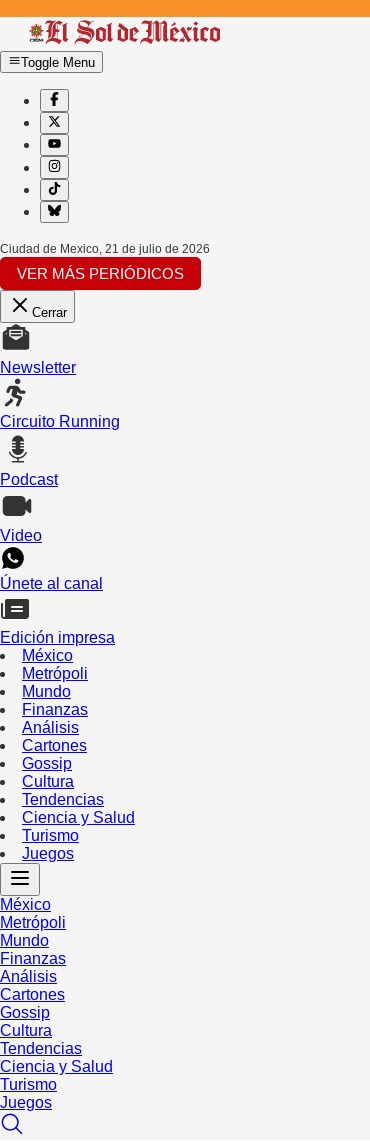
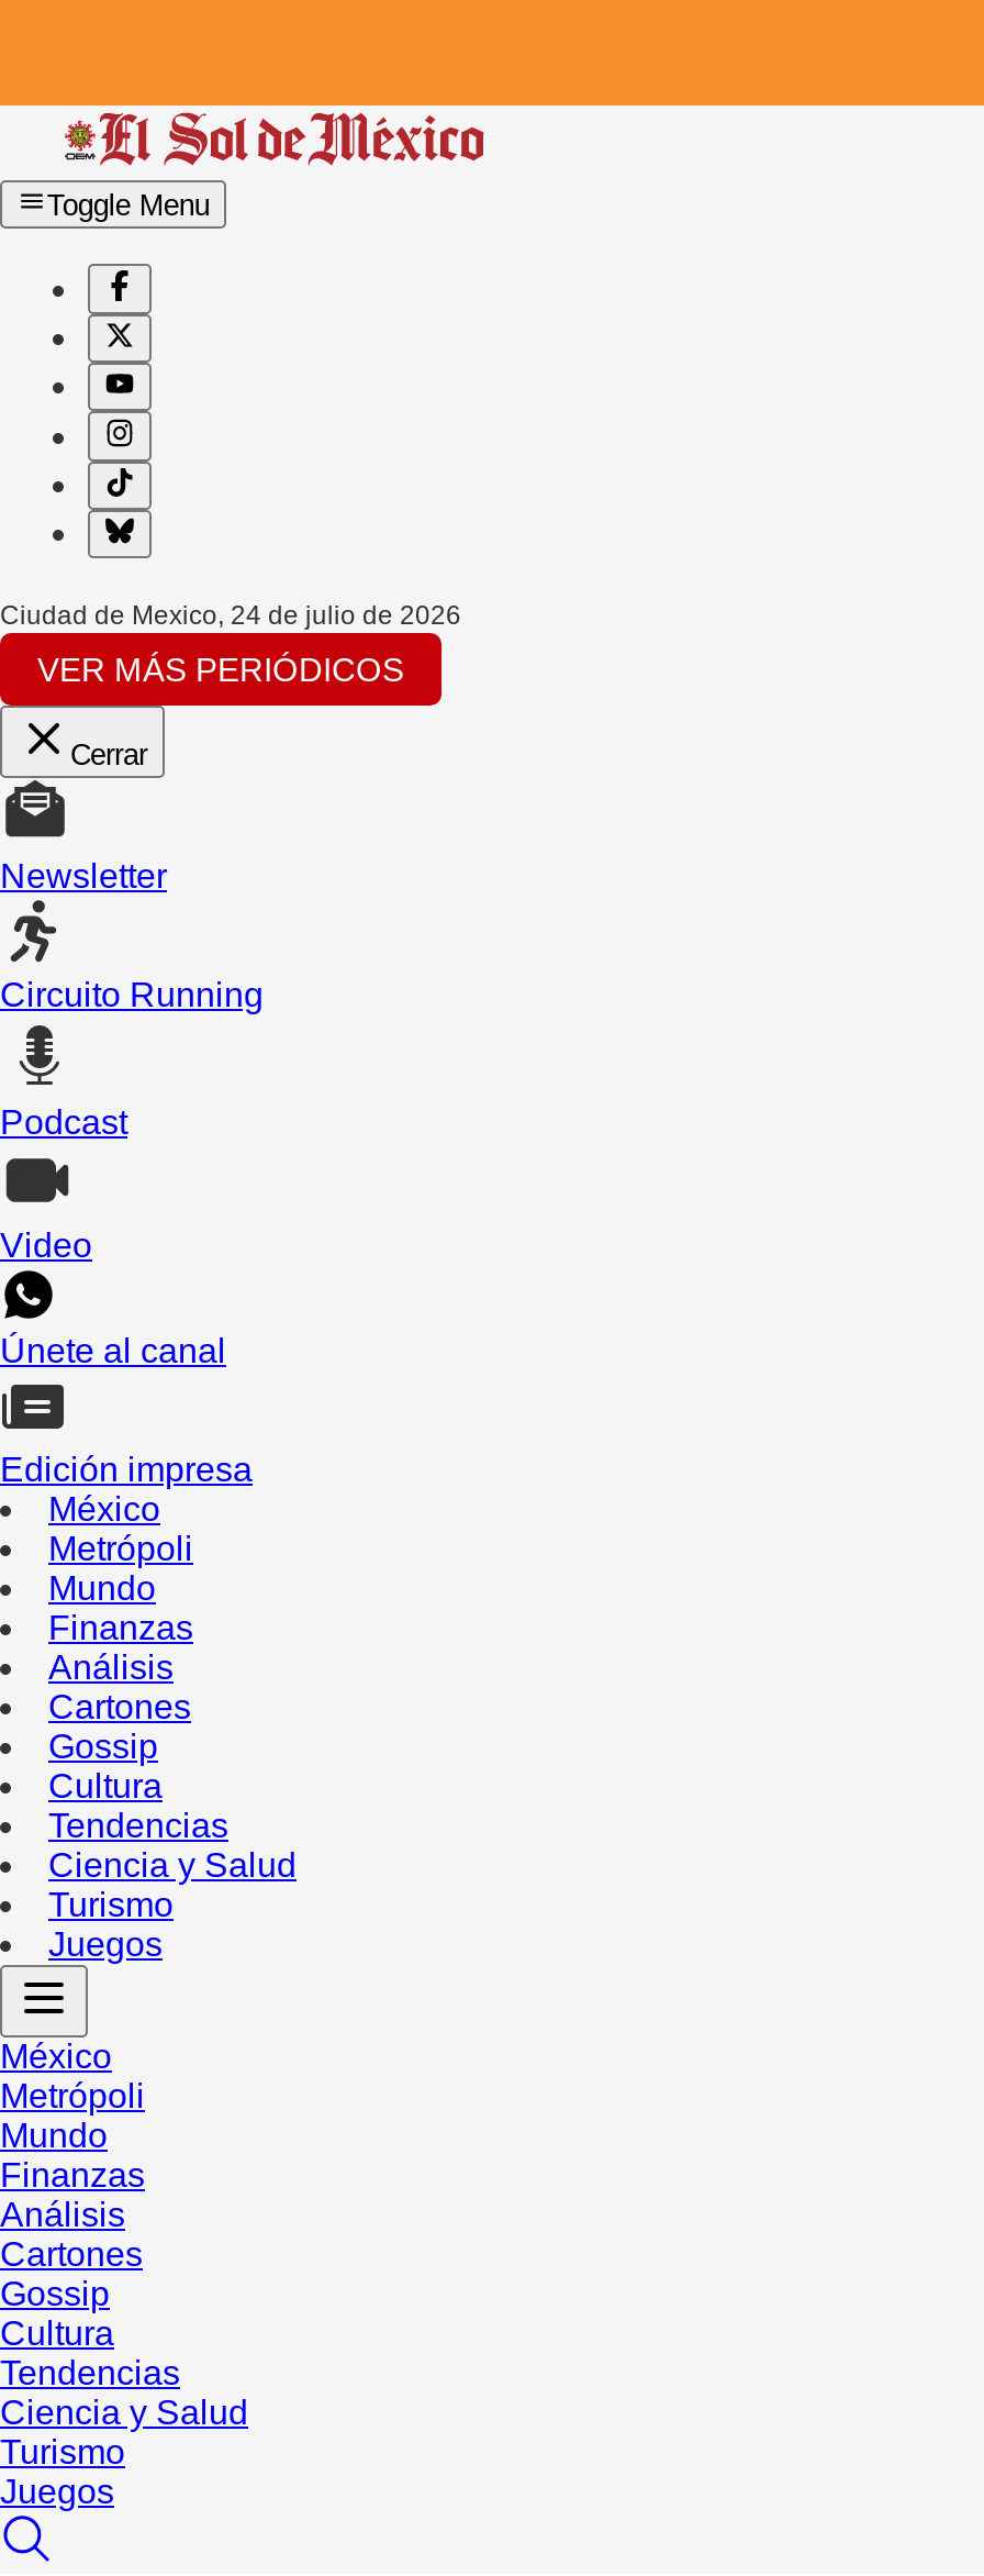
[0,242,210,256] Ciudad de Mexico, 21 de julio de 2026 -> [0,601,461,631] Ciudad de Mexico, 24 de julio de 2026

